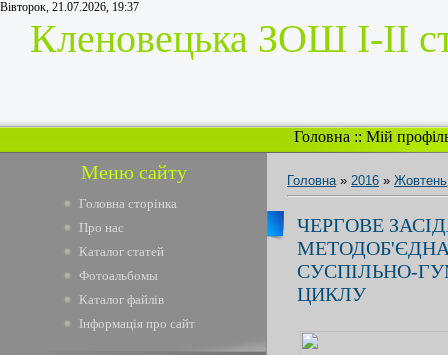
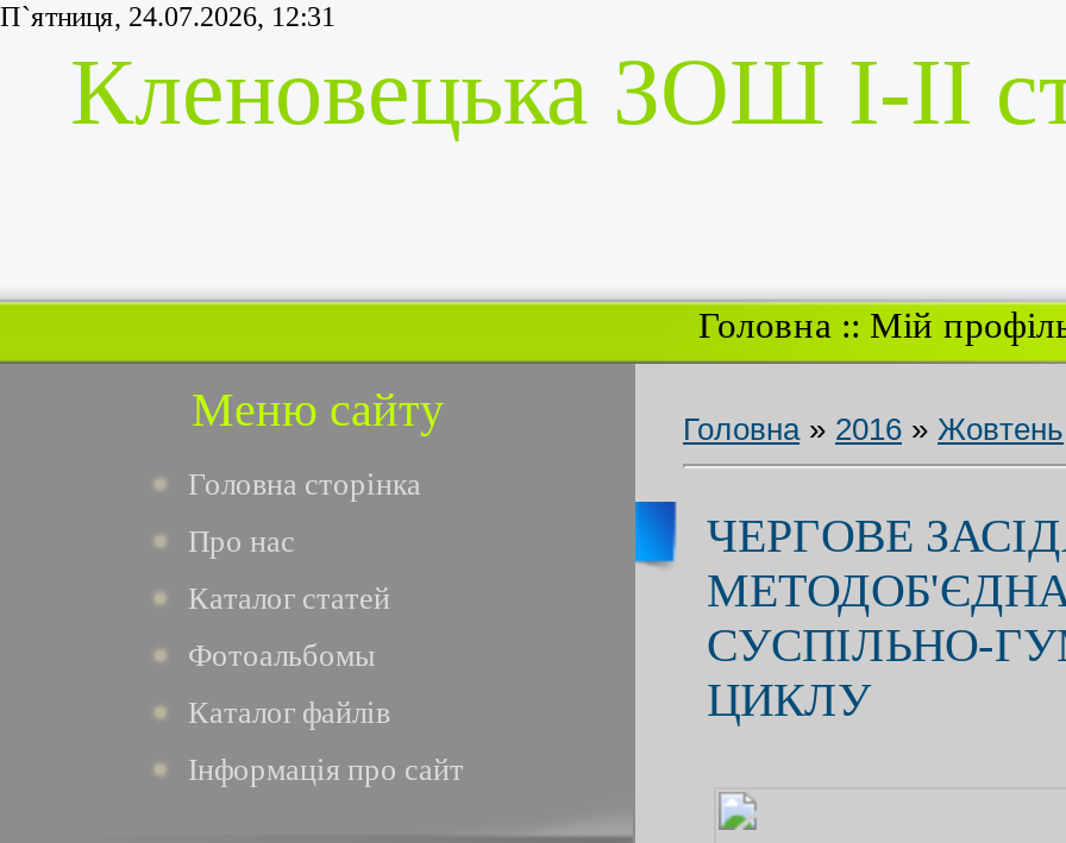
[0,0,139,14] Вівторок, 21.07.2026, 19:37 -> [0,0,336,33] П`ятниця, 24.07.2026, 12:31

